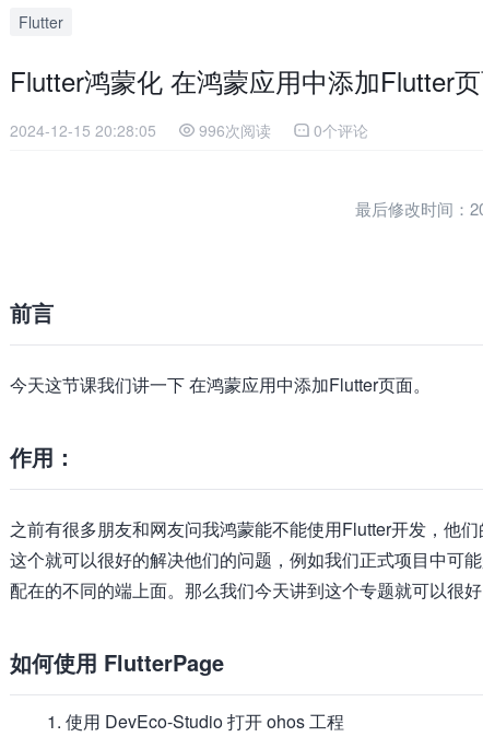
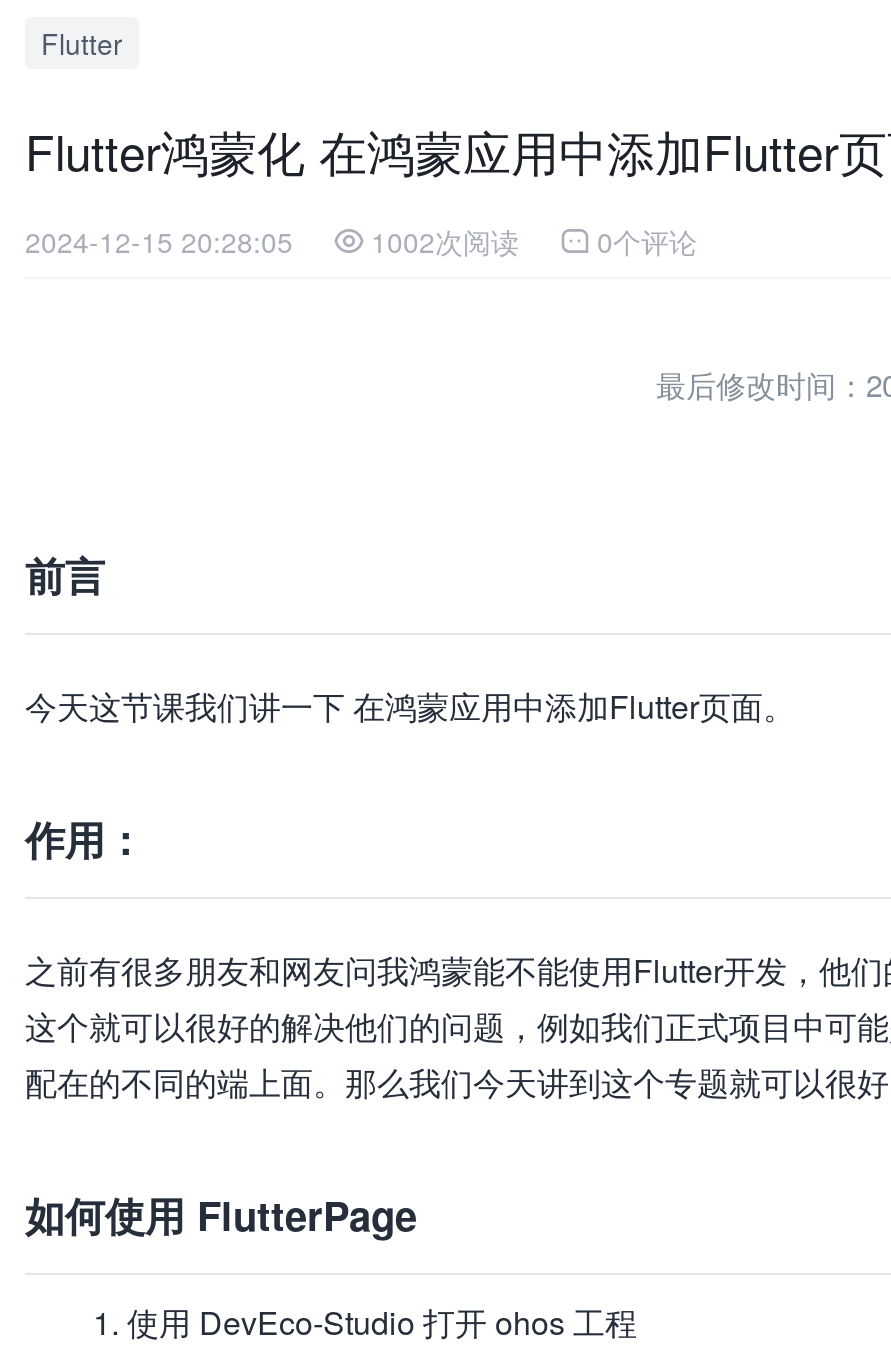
[10,119,368,141] 2024-12-15 20:28:05 996次阅读 0个评论 -> [25,221,697,261] 2024-12-15 20:28:05 1002次阅读 0个评论

